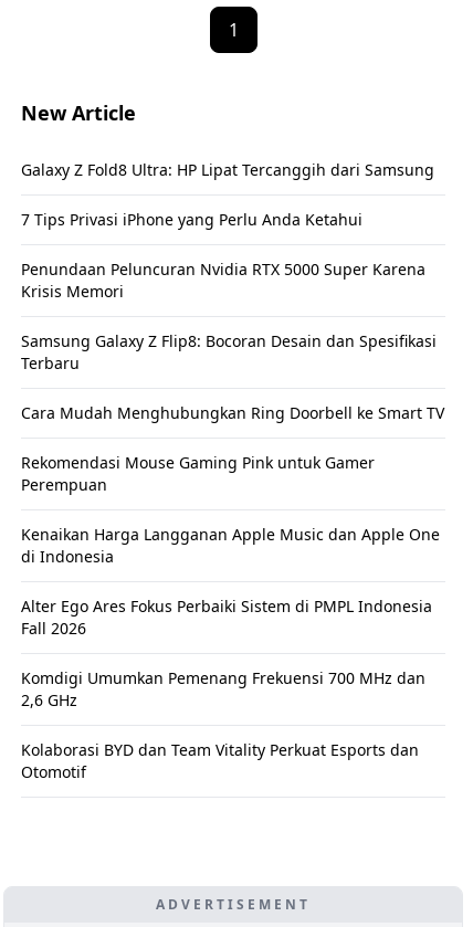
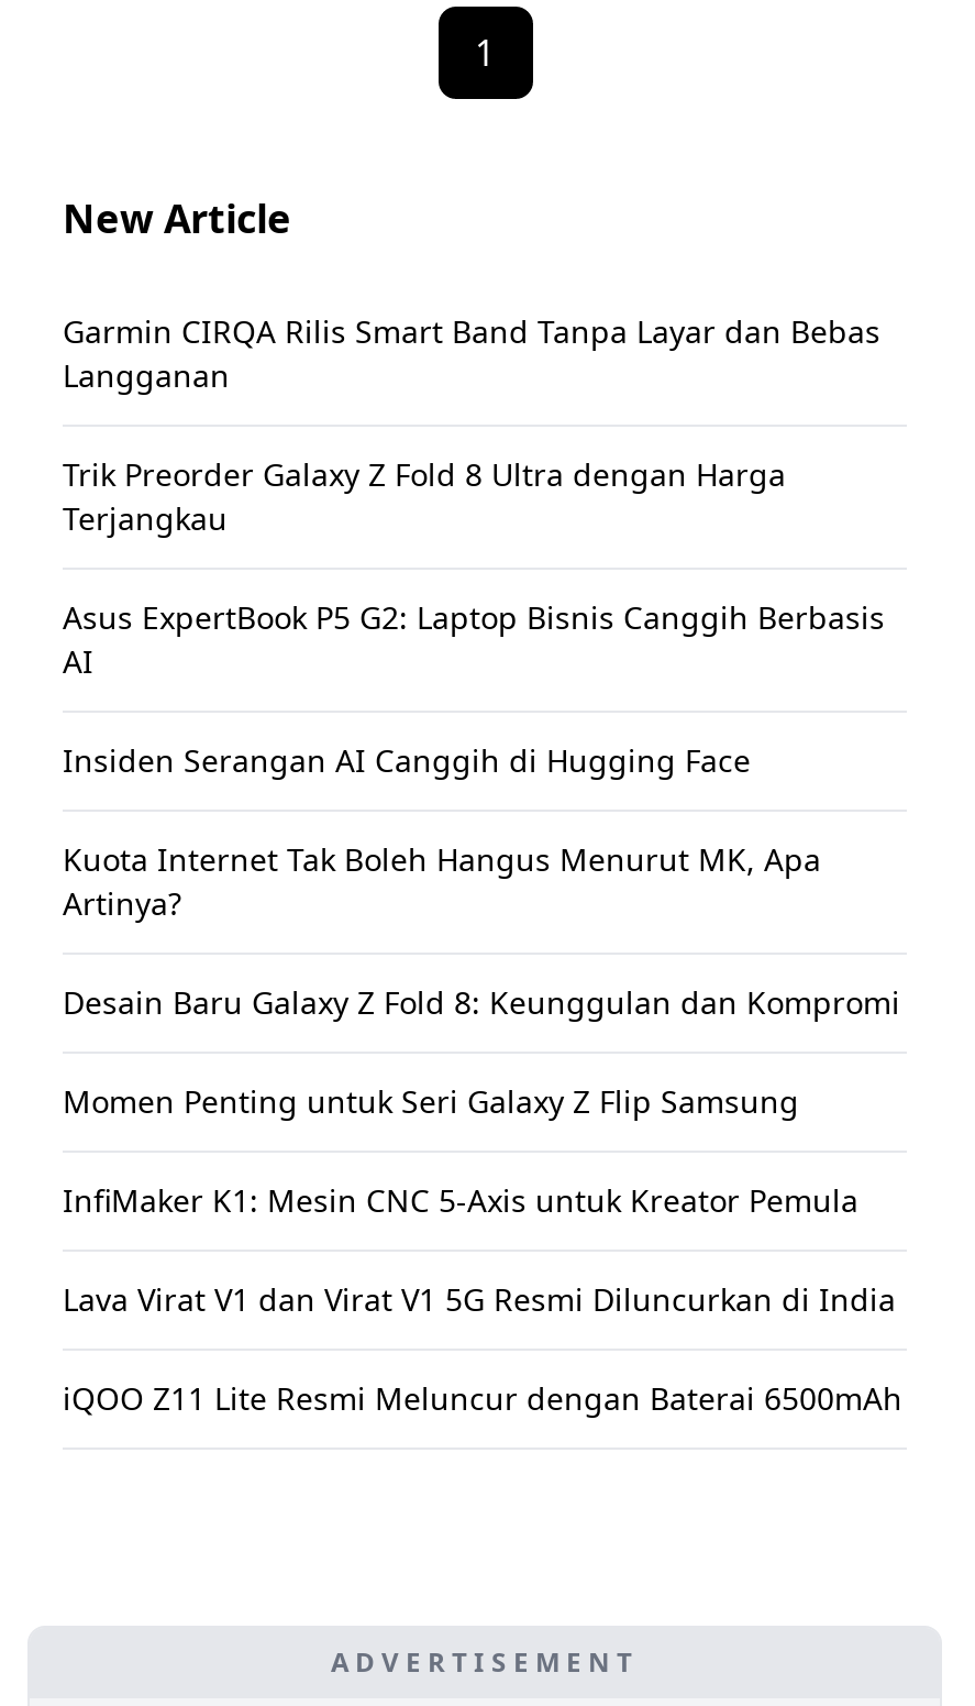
[21,159,434,180] Galaxy Z Fold8 Ultra: HP Lipat Tercanggih dari Samsung -> [63,310,880,396] Garmin CIRQA Rilis Smart Band Tanpa Layar dan Bebas | Langganan
[21,209,362,230] 7 Tips Privasi iPhone yang Perlu Anda Ketahui -> [63,453,786,539] Trik Preorder Galaxy Z Fold 8 Ultra dengan Harga | Terjangkau
[21,259,425,302] Penundaan Peluncuran Nvidia RTX 5000 Super Karena | Krisis Memori -> [63,596,885,682] Asus ExpertBook P5 G2: Laptop Bisnis Canggih Berbasis | AI
[21,330,437,373] Samsung Galaxy Z Flip8: Bocoran Desain dan Spesifikasi | Terbaru -> [63,739,751,781] Insiden Serangan AI Canggih di Hugging Face
[21,402,444,423] Cara Mudah Menghubungkan Ring Doorbell ke Smart TV -> [63,838,821,924] Kuota Internet Tak Boleh Hangus Menurut MK, Apa | Artinya?
[21,452,375,495] Rekomendasi Mouse Gaming Pink untuk Gamer | Perempuan -> [63,981,900,1023] Desain Baru Galaxy Z Fold 8: Keunggulan dan Kompromi
[21,524,440,567] Kenaikan Harga Langganan Apple Music dan Apple One | di Indonesia -> [63,1080,799,1122] Momen Penting untuk Seri Galaxy Z Flip Samsung
[21,596,432,639] Alter Ego Ares Fokus Perbaiki Sistem di PMPL Indonesia | Fall 2026 -> [63,1179,858,1221] InfiMaker K1: Mesin CNC 5-Axis untuk Kreator Pemula
[21,667,425,710] Komdigi Umumkan Pemenang Frekuensi 700 MHz dan | 2,6 GHz -> [63,1278,896,1320] Lava Virat V1 dan Virat V1 5G Resmi Diluncurkan di India
[21,739,419,782] Kolaborasi BYD dan Team Vitality Perkuat Esports dan | Otomotif -> [63,1377,902,1419] iQOO Z11 Lite Resmi Meluncur dengan Baterai 6500mAh

